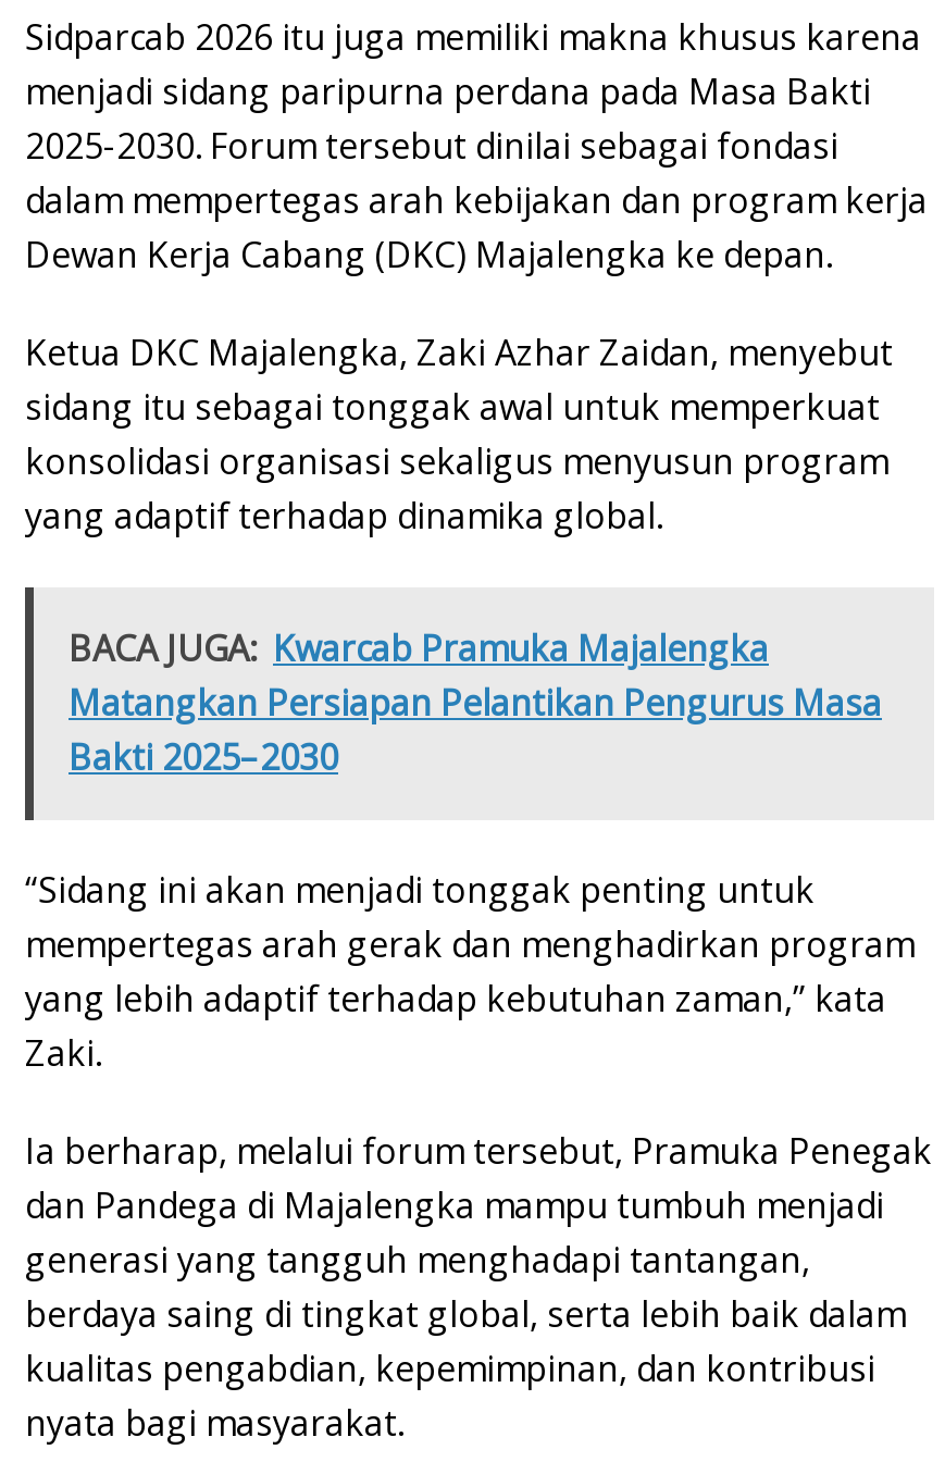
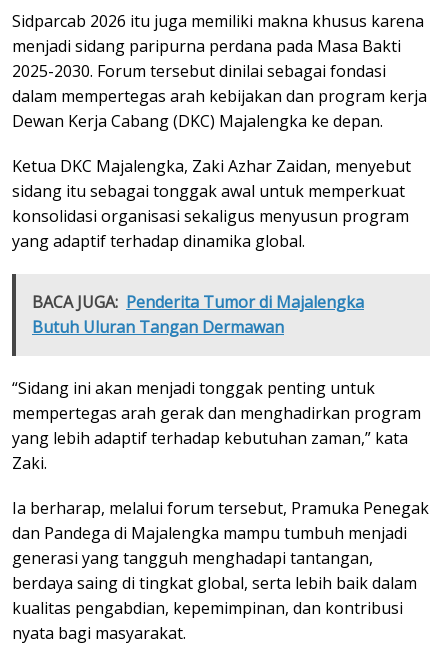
[69,625,882,782] BACA JUGA: Kwarcab Pramuka Majalengka | Matangkan Persiapan Pelantikan Pengurus Masa | Bakti 2025–2030 -> [32,291,364,338] BACA JUGA: Penderita Tumor di Majalengka | Butuh Uluran Tangan Dermawan

